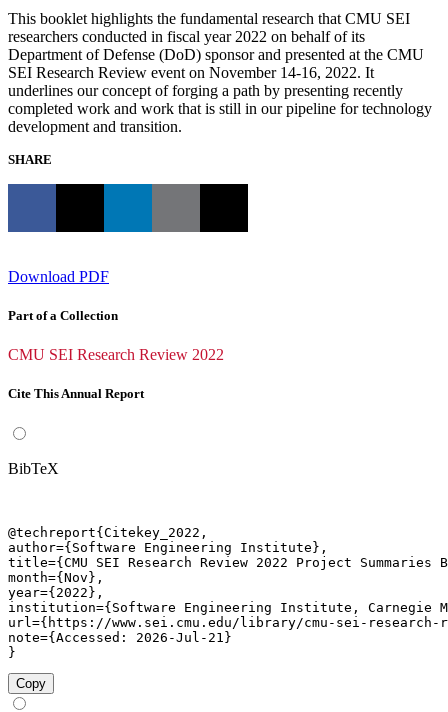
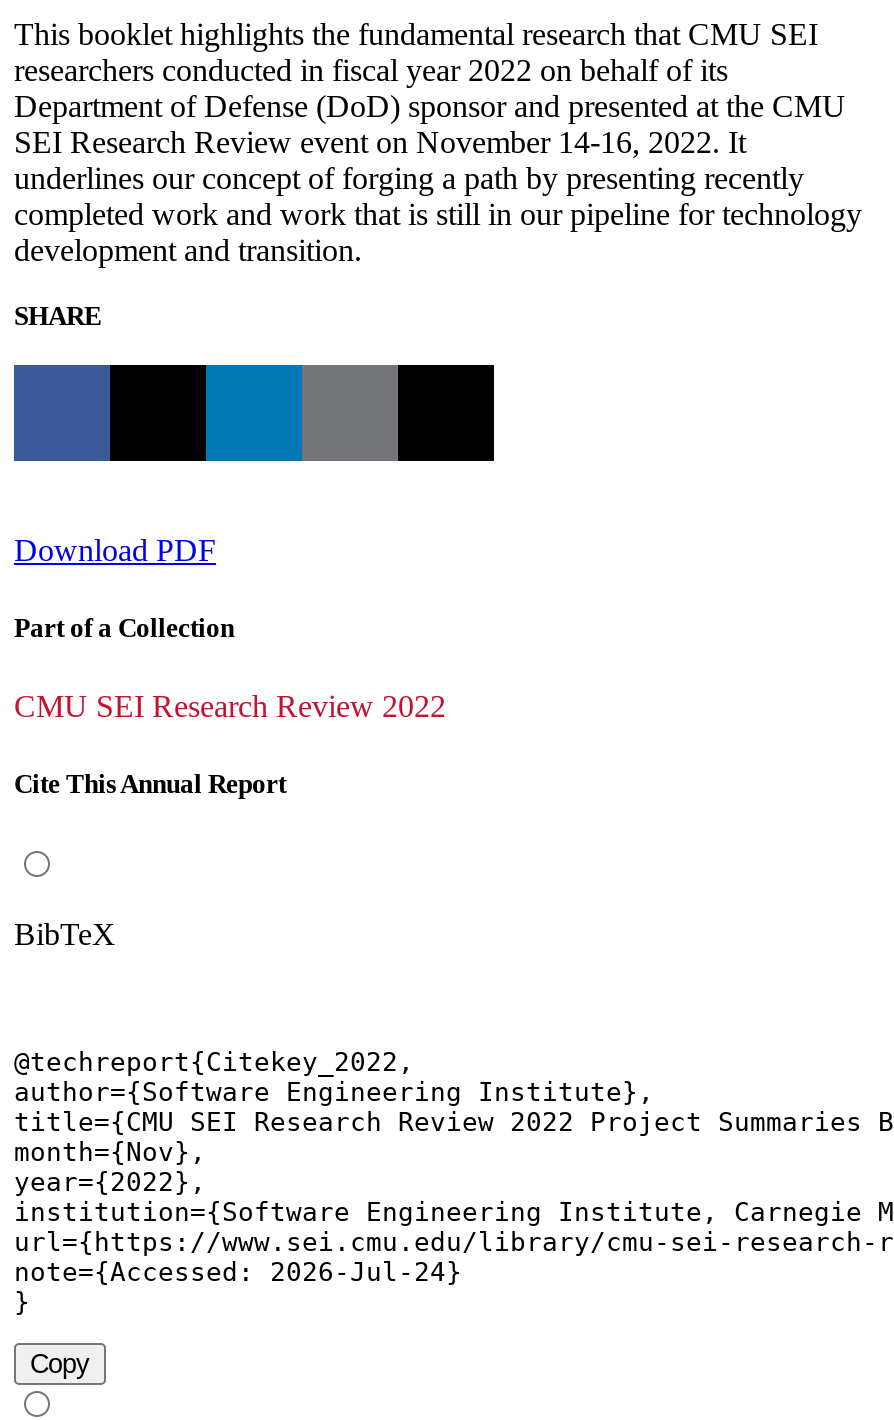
[8,630,232,645] note={Accessed: 2026-Jul-21} -> [14,1258,462,1288] note={Accessed: 2026-Jul-24}

